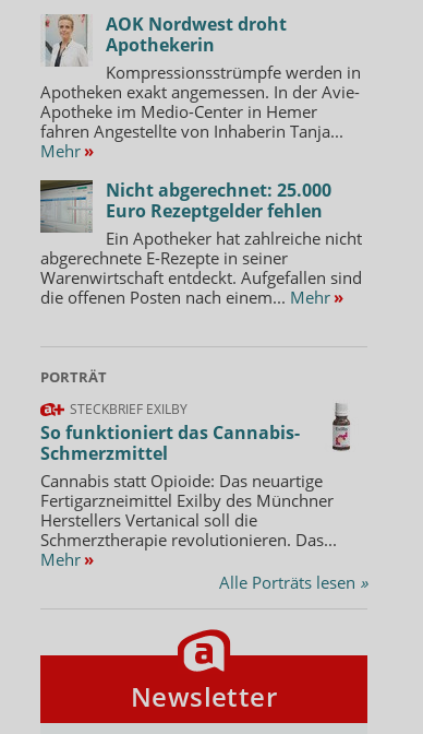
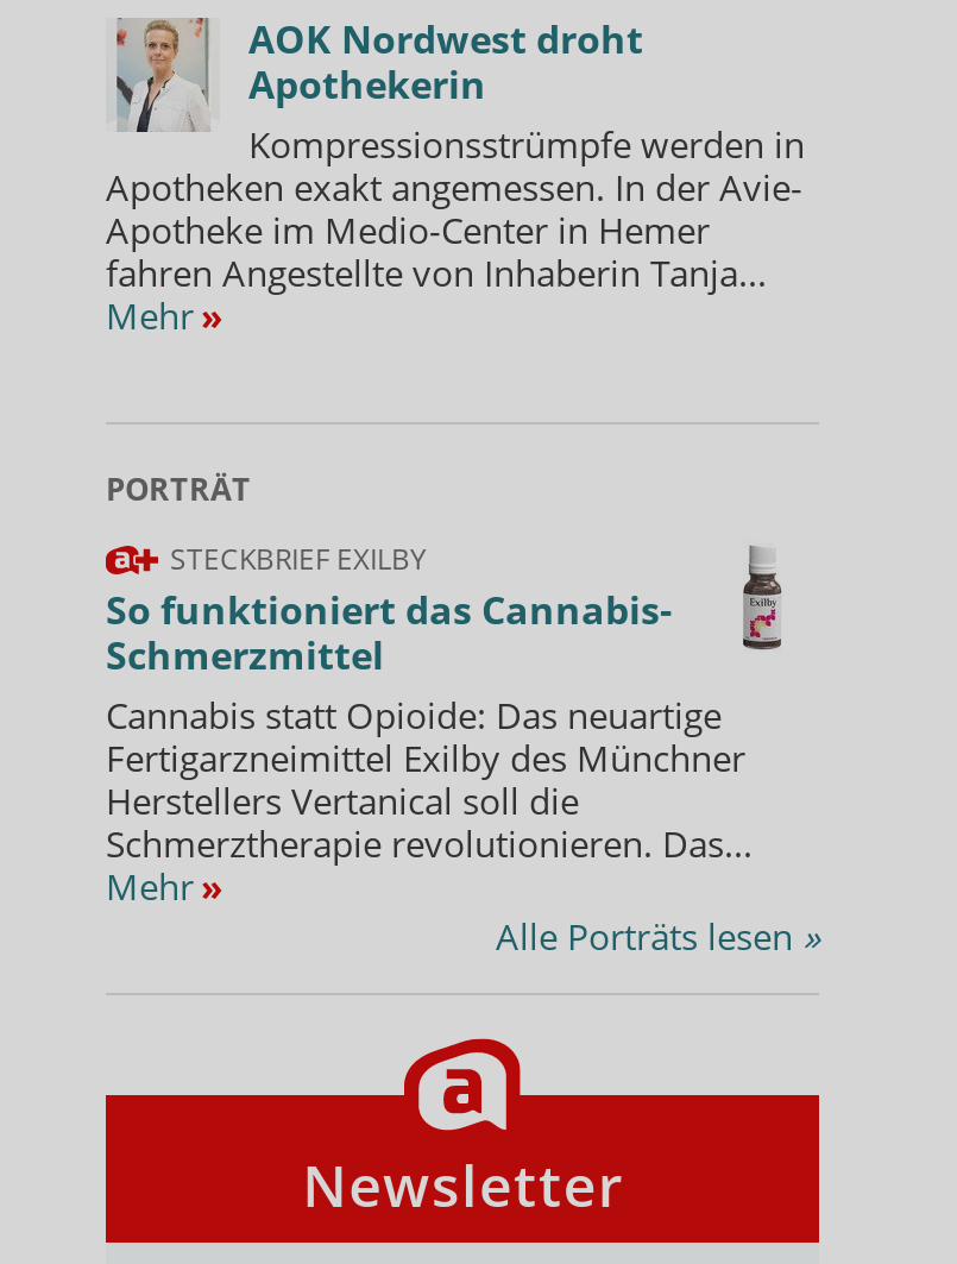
[39,178,362,308] [image] | Nicht abgerechnet: 25.000 | Euro Rezeptgelder fehlen | Ein Apotheker hat zahlreiche nicht | abgerechnete E-Rezepte in seiner | Warenwirtschaft entdeckt. Aufgefallen sind | die offenen Posten nach einem... Mehr » -> none

